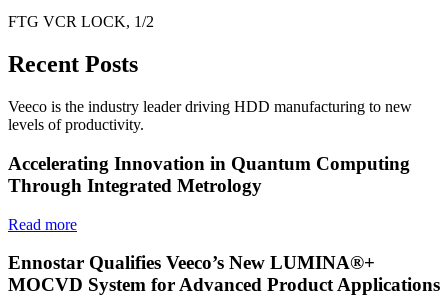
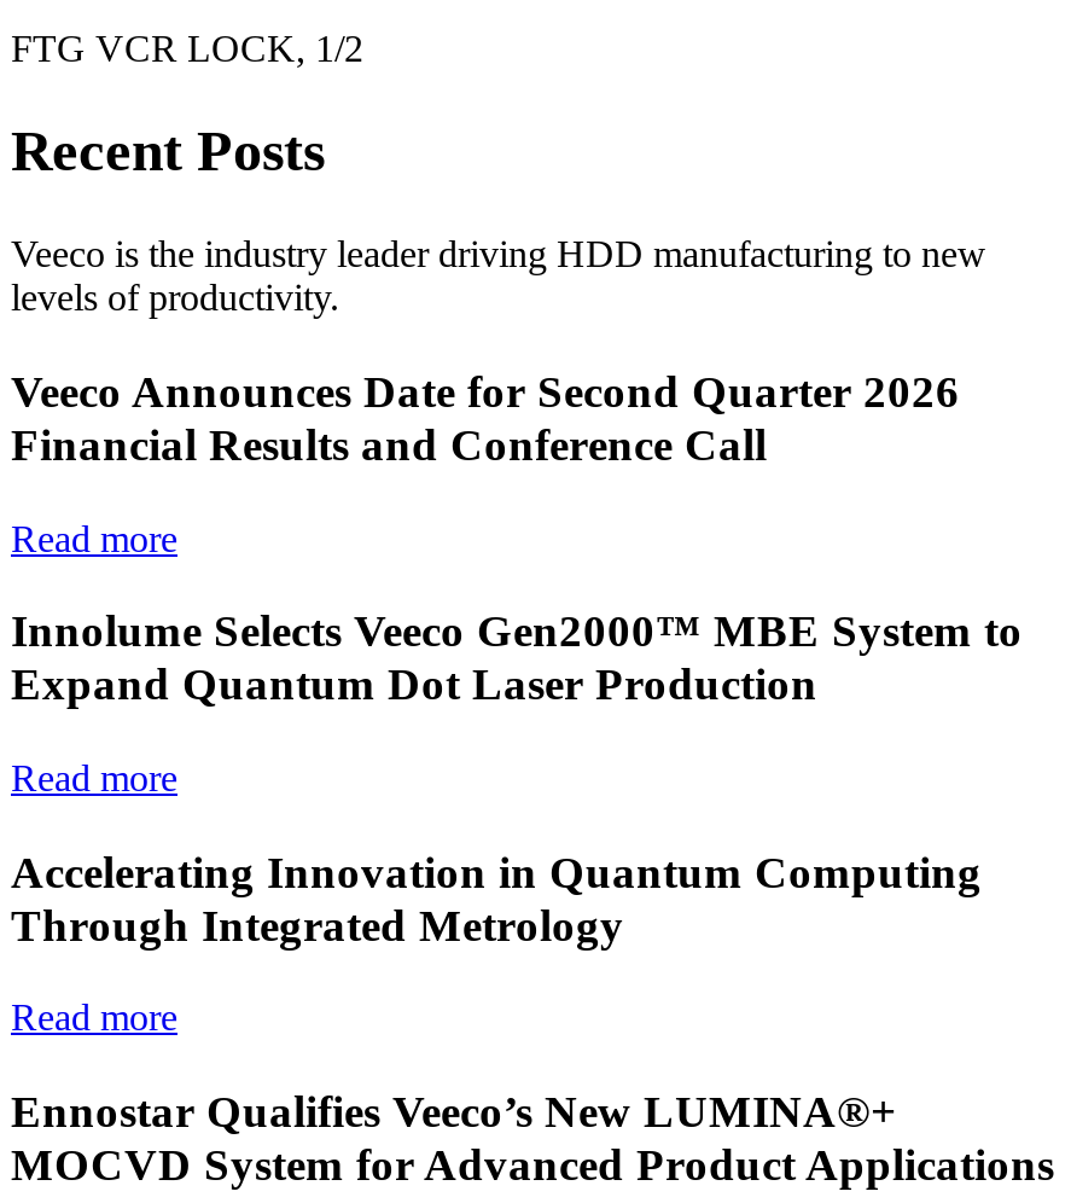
none -> [11,366,1023,798] Veeco Announces Date for Second Quarter 2026 | Financial Results and Conference Call | Read more | Innolume Selects Veeco Gen2000™ MBE System to | Expand Quantum Dot Laser Production | Read more

